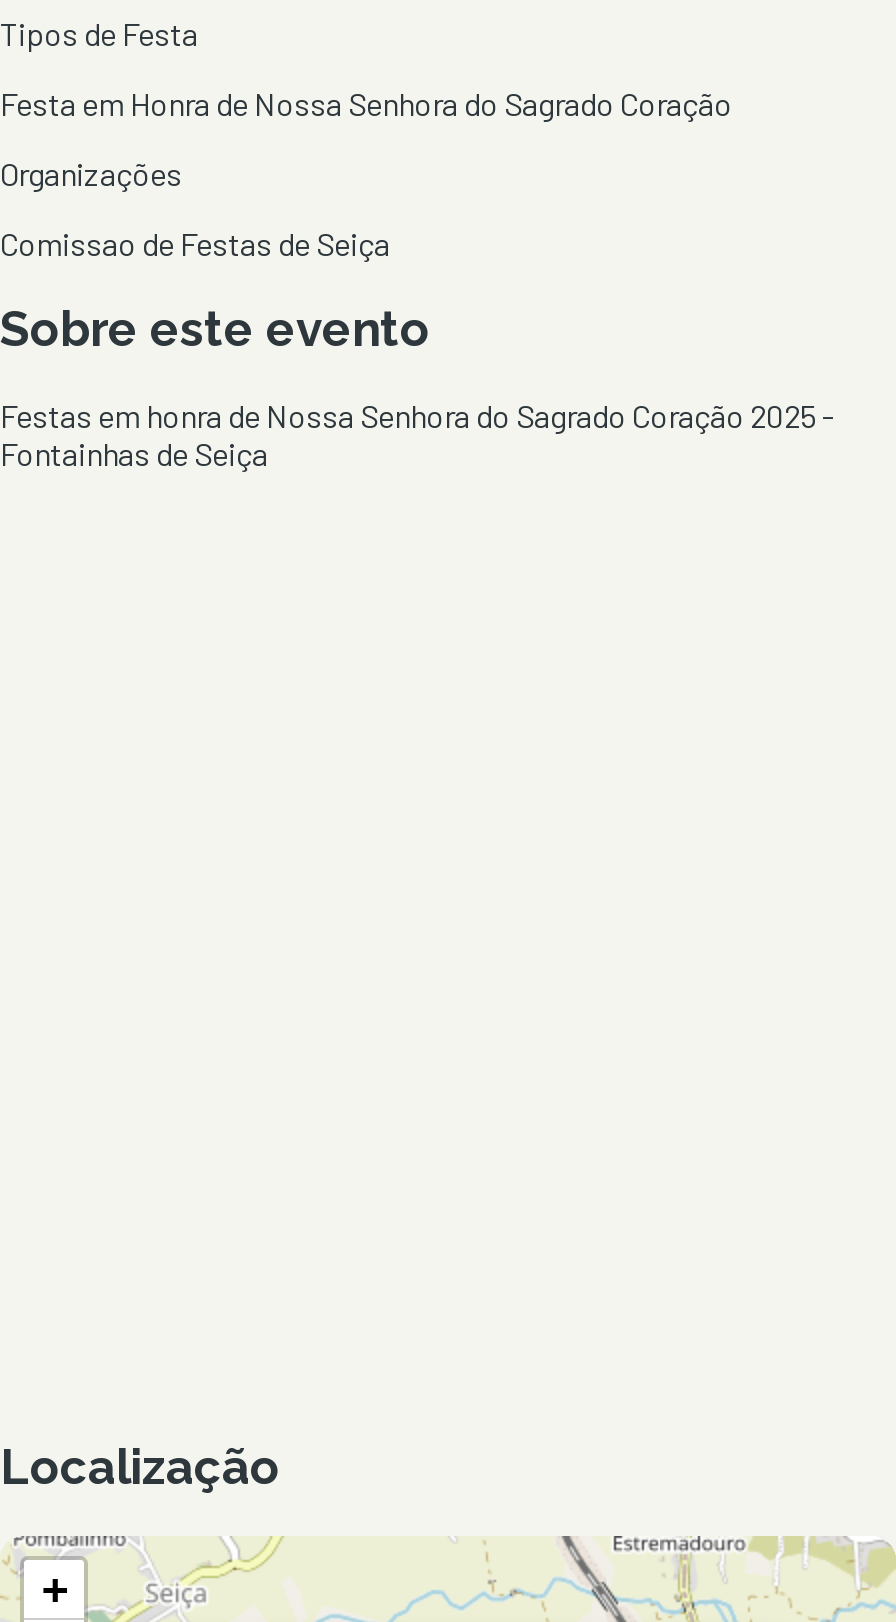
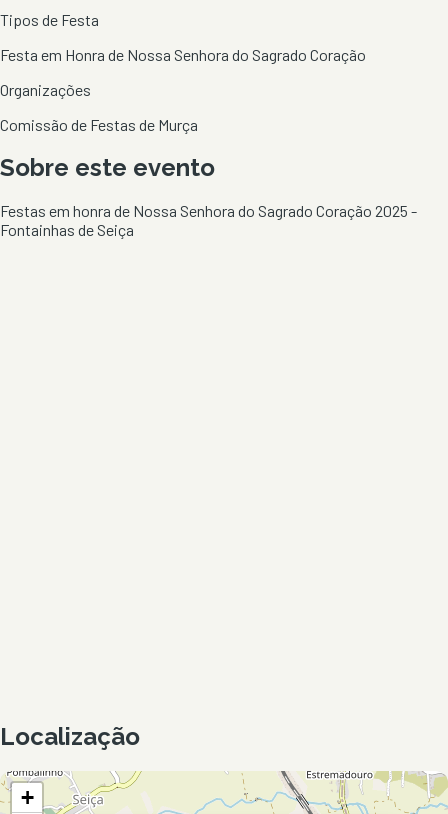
[0,223,390,261] Comissao de Festas de Seiça -> [0,115,198,134] Comissão de Festas de Murça

